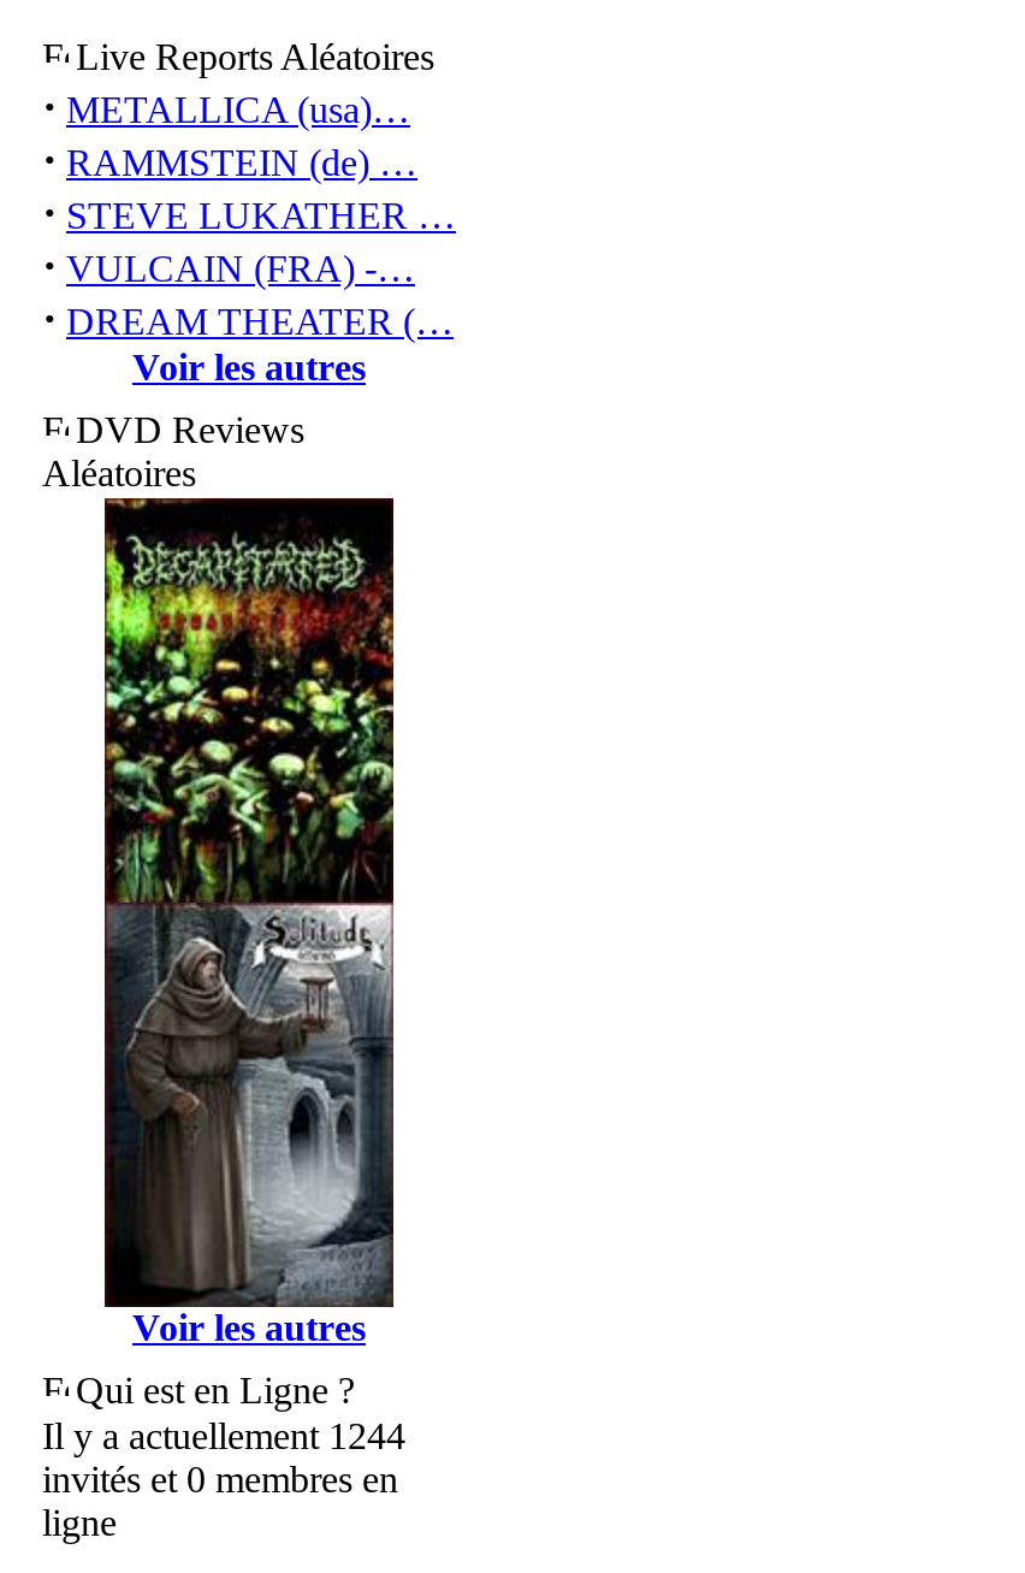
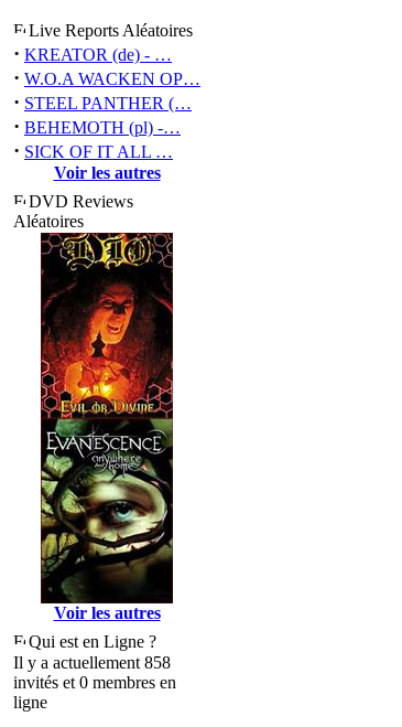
[42,82,456,344] · METALLICA (usa)… | · RAMMSTEIN (de) … | · STEVE LUKATHER … | · VULCAIN (FRA) -… | · DREAM THEATER (… -> [13,42,200,162] · KREATOR (de) - … | · W.O.A WACKEN OP… | · STEEL PANTHER (… | · BEHEMOTH (pl) -… | · SICK OF IT ALL …
[102,498,396,1305] [image] -> [40,233,174,601] [image]
[42,1415,405,1456] Il y a actuellement 1244 -> [13,653,171,672] Il y a actuellement 858

